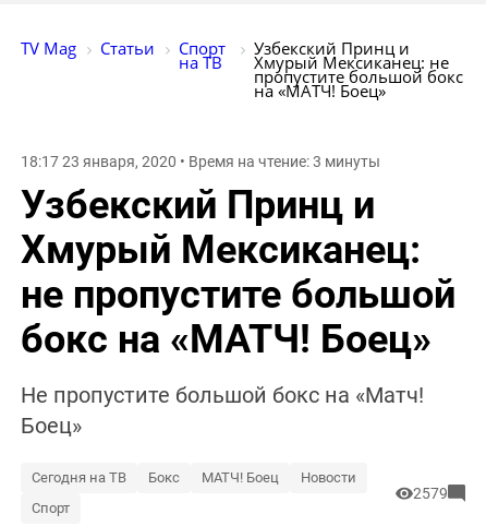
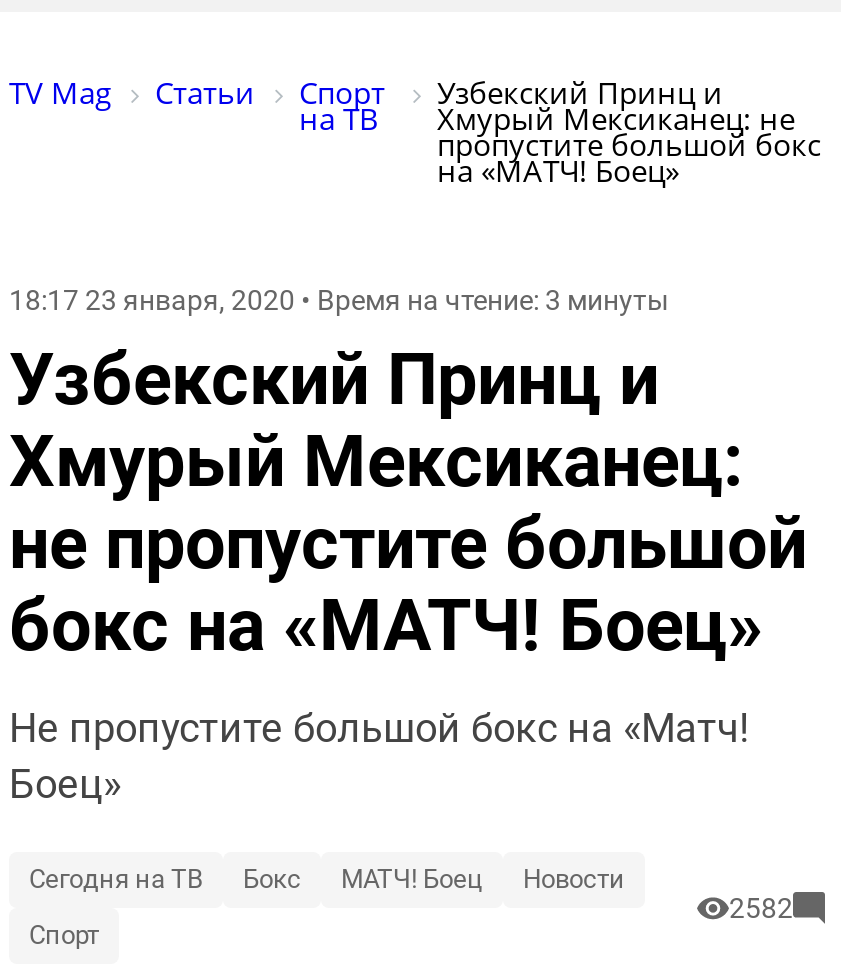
[413,485,448,502] 2579 -> [729,892,793,924] 2582

